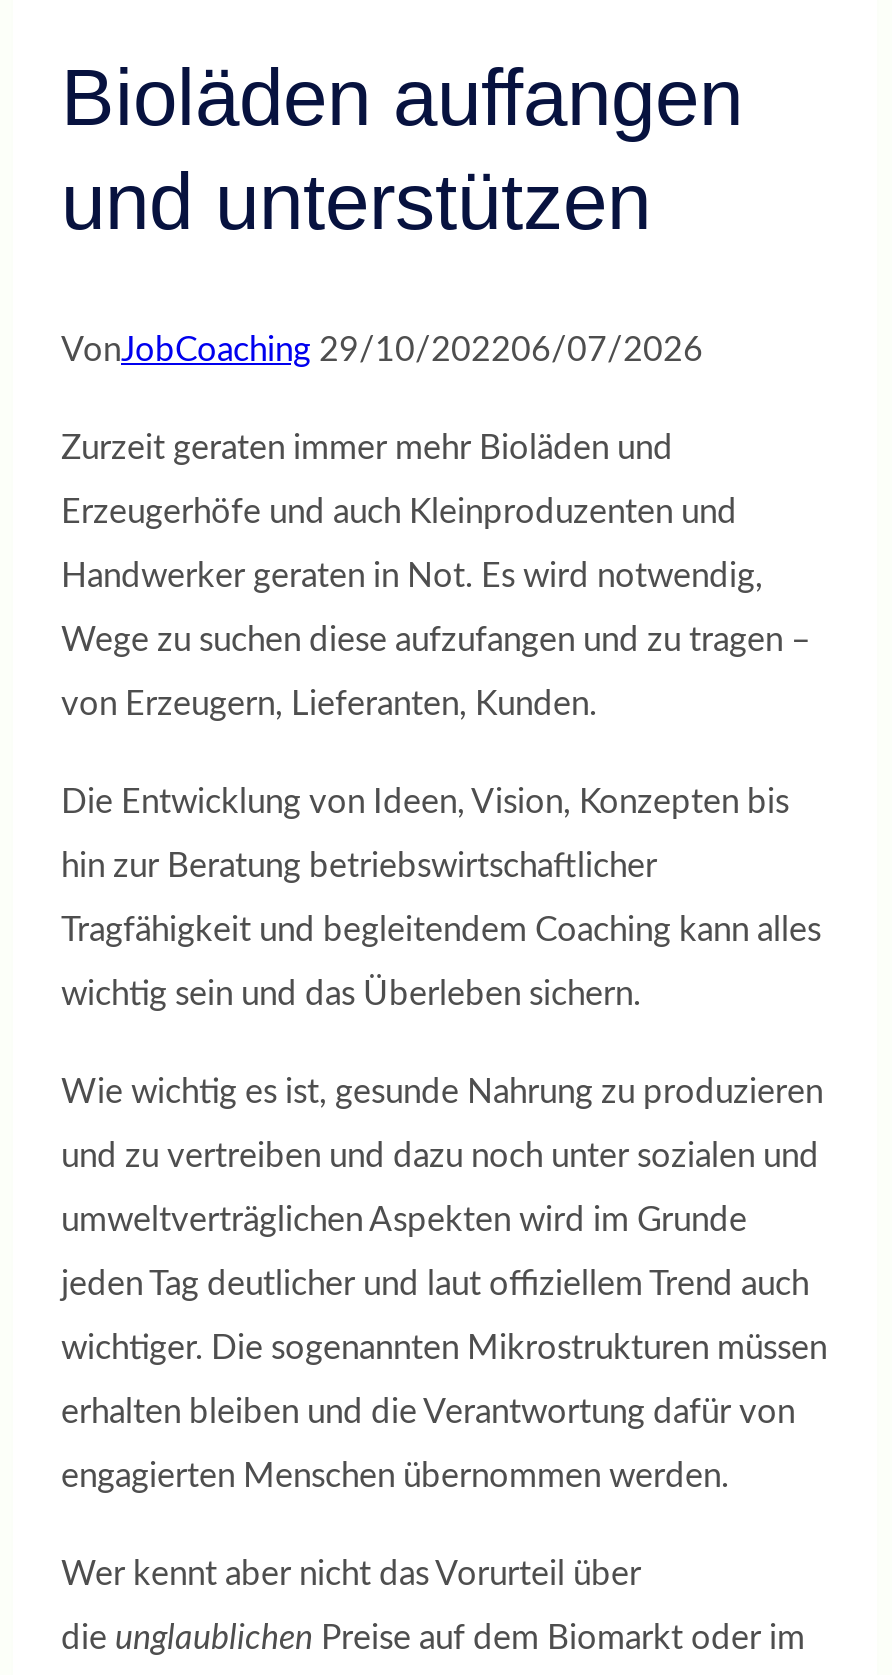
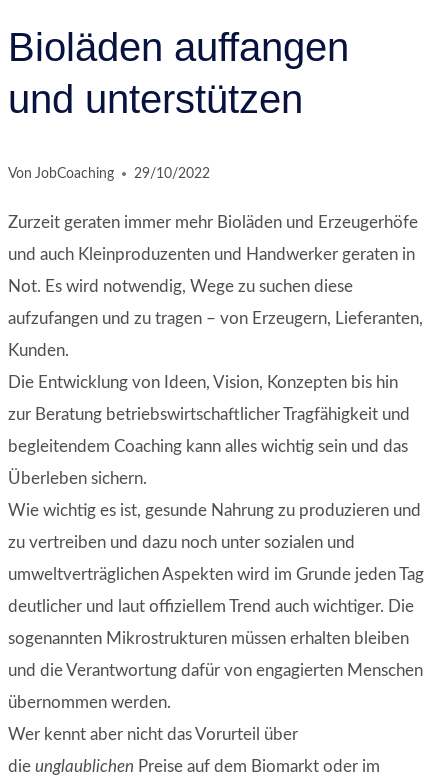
[61,333,703,367] VonJobCoaching 29/10/202206/07/2026 -> [8,167,210,181] Von JobCoaching | 29/10/2022
[61,431,673,465] Zurzeit geraten immer mehr Bioläden und -> [8,214,418,231] Zurzeit geraten immer mehr Bioläden und Erzeugerhöfe
[61,495,737,529] Erzeugerhöfe und auch Kleinproduzenten und -> [8,246,415,263] und auch Kleinproduzenten und Handwerker geraten in
[61,559,763,593] Handwerker geraten in Not. Es wird notwendig, -> [8,278,353,295] Not. Es wird notwendig, Wege zu suchen diese
[61,623,811,657] Wege zu suchen diese aufzufangen und zu tragen – -> [8,310,423,327] aufzufangen und zu tragen – von Erzeugern, Lieferanten,
[61,687,597,721] von Erzeugern, Lieferanten, Kunden. -> [8,342,69,359] Kunden.
[61,785,789,819] Die Entwicklung von Ideen, Vision, Konzepten bis -> [8,374,398,391] Die Entwicklung von Ideen, Vision, Konzepten bis hin
[61,849,657,883] hin zur Beratung betriebswirtschaftlicher -> [8,406,410,423] zur Beratung betriebswirtschaftlicher Tragfähigkeit und
[61,913,821,947] Tragfähigkeit und begleitendem Coaching kann alles -> [8,438,408,455] begleitendem Coaching kann alles wichtig sein und das
[61,977,641,1011] wichtig sein und das Überleben sichern. -> [8,470,147,487] Überleben sichern.
[61,1075,823,1109] Wie wichtig es ist, gesunde Nahrung zu produzieren -> [8,502,421,519] Wie wichtig es ist, gesunde Nahrung zu produzieren und
[61,1139,819,1173] und zu vertreiben und dazu noch unter sozialen und -> [8,534,355,551] zu vertreiben und dazu noch unter sozialen und
[61,1203,747,1237] umweltverträglichen Aspekten wird im Grunde -> [8,566,424,583] umweltverträglichen Aspekten wird im Grunde jeden Tag
[61,1267,809,1301] jeden Tag deutlicher und laut offiziellem Trend auch -> [8,598,414,615] deutlicher und laut offiziellem Trend auch wichtiger. Die
[61,1331,827,1365] wichtiger. Die sogenannten Mikrostrukturen müssen -> [8,630,409,647] sogenannten Mikrostrukturen müssen erhalten bleiben
[61,1395,795,1429] erhalten bleiben und die Verantwortung dafür von -> [8,662,423,679] und die Verantwortung dafür von engagierten Menschen
[61,1459,729,1493] engagierten Menschen übernommen werden. -> [8,694,171,711] übernommen werden.

